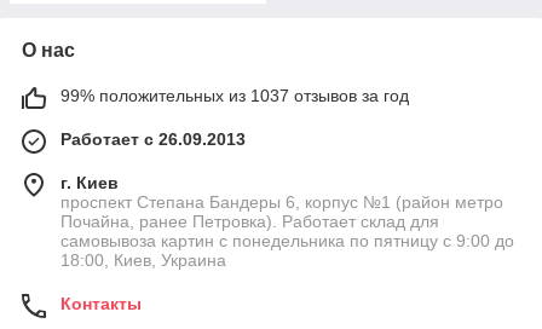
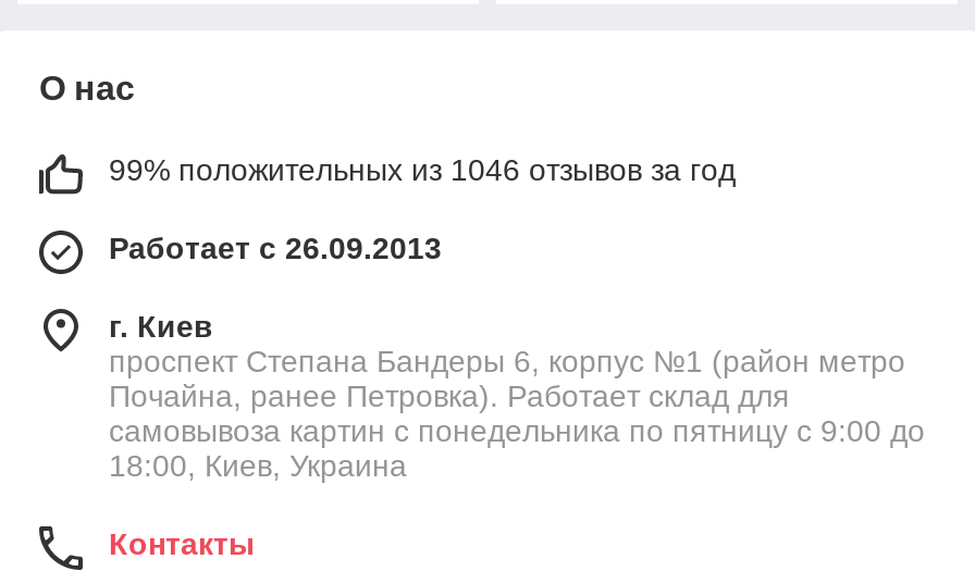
[60,86,409,105] 99% положительных из 1037 отзывов за год -> [109,152,736,187] 99% положительных из 1046 отзывов за год

